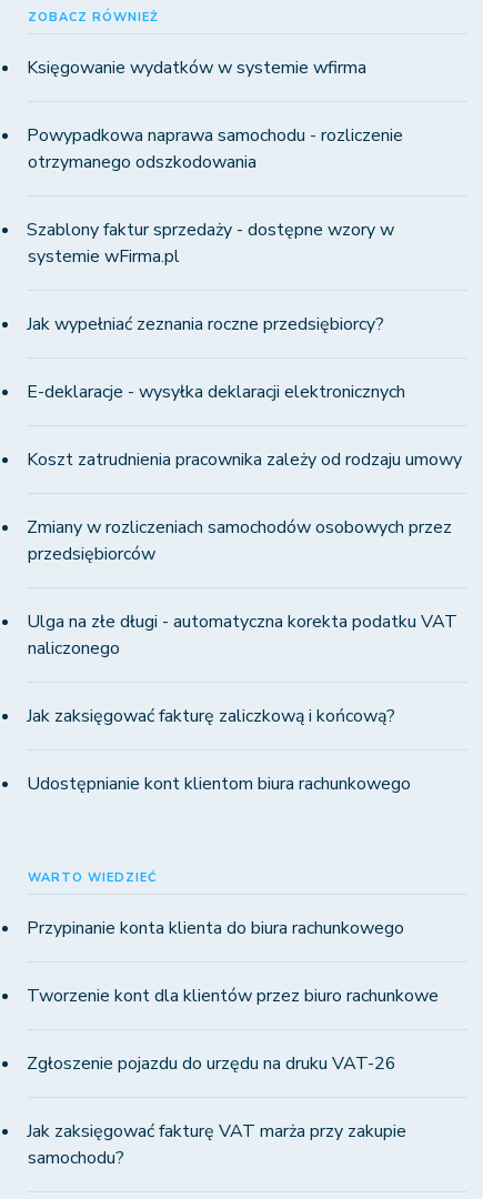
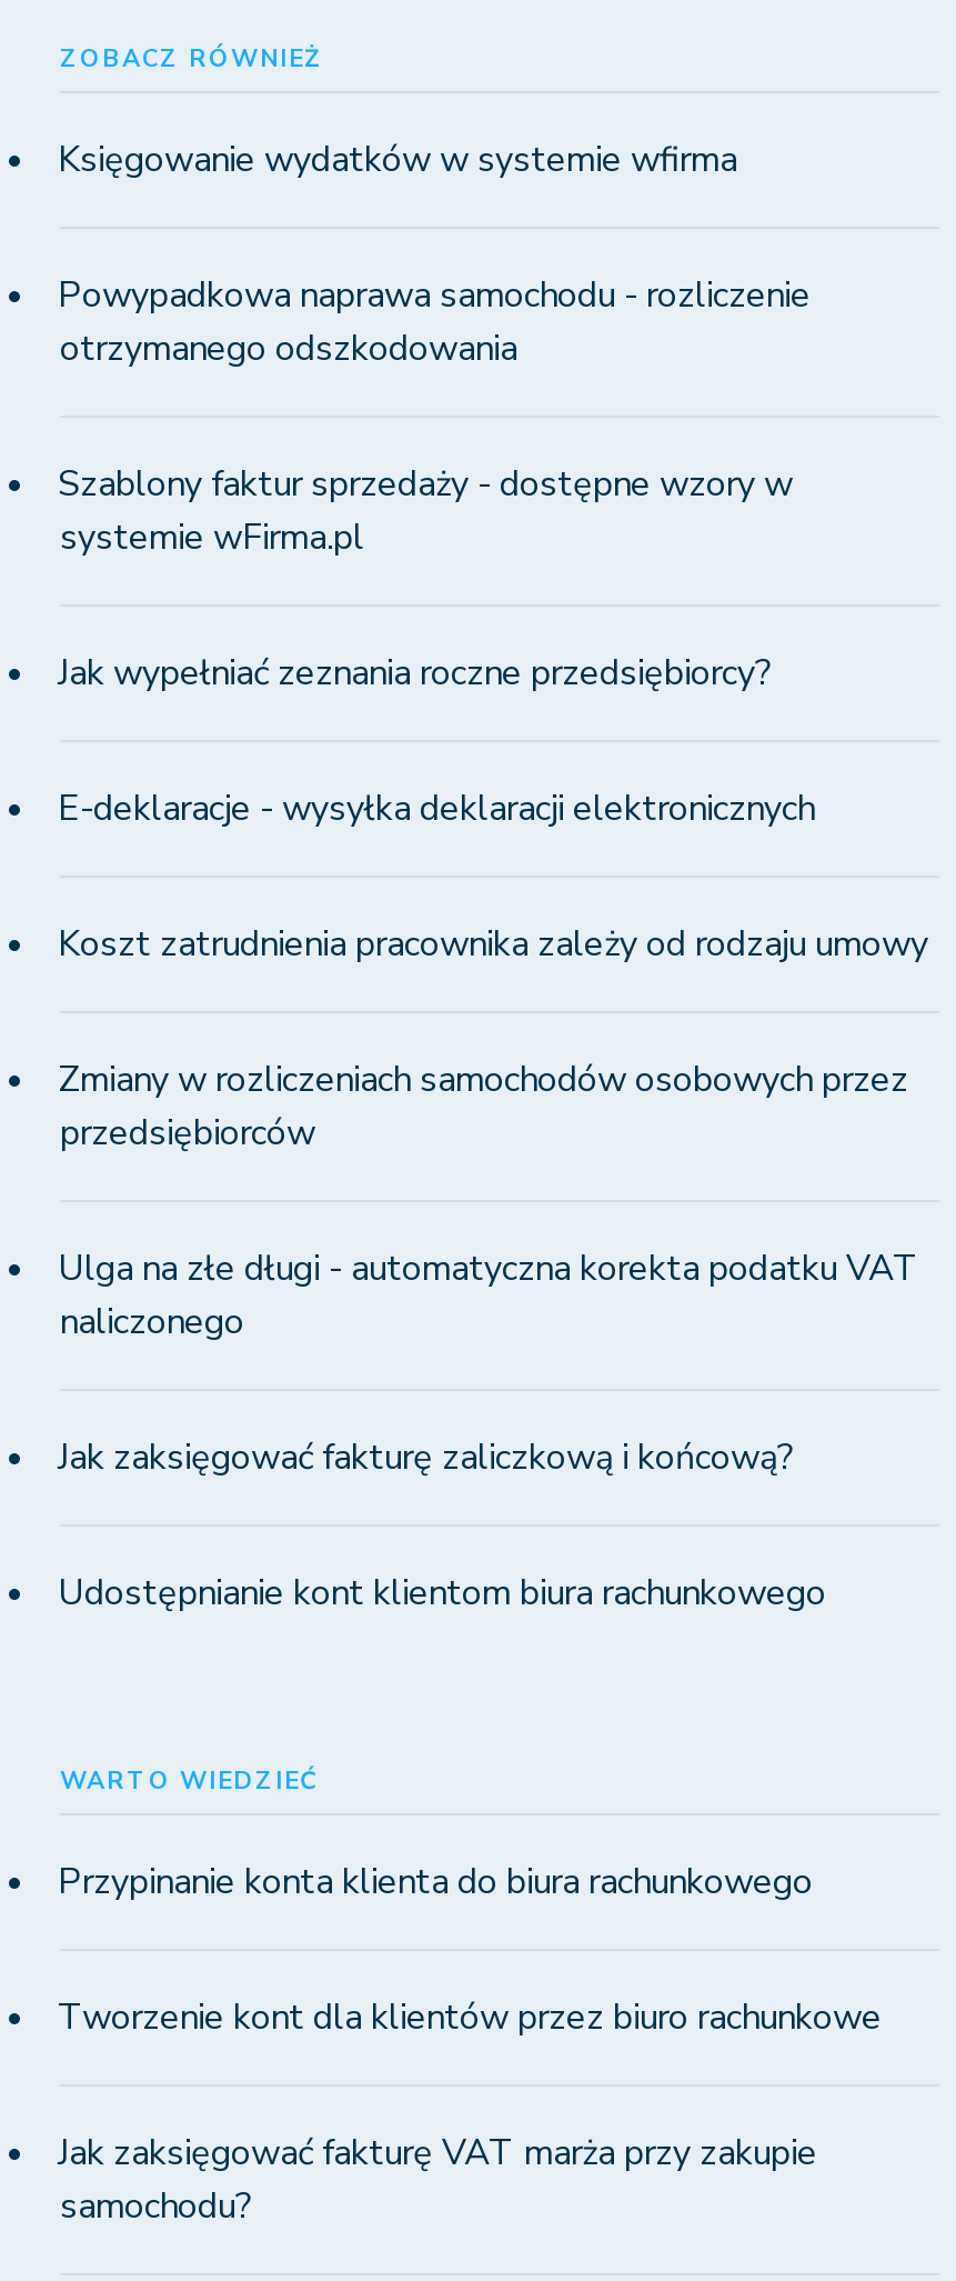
[27,1052,396,1076] Zgłoszenie pojazdu do urzędu na druku VAT-26 -> none

